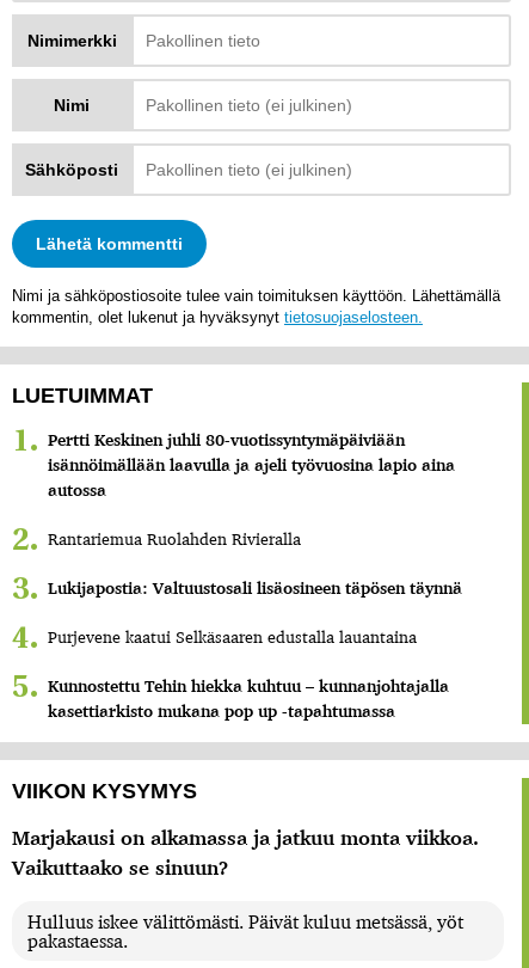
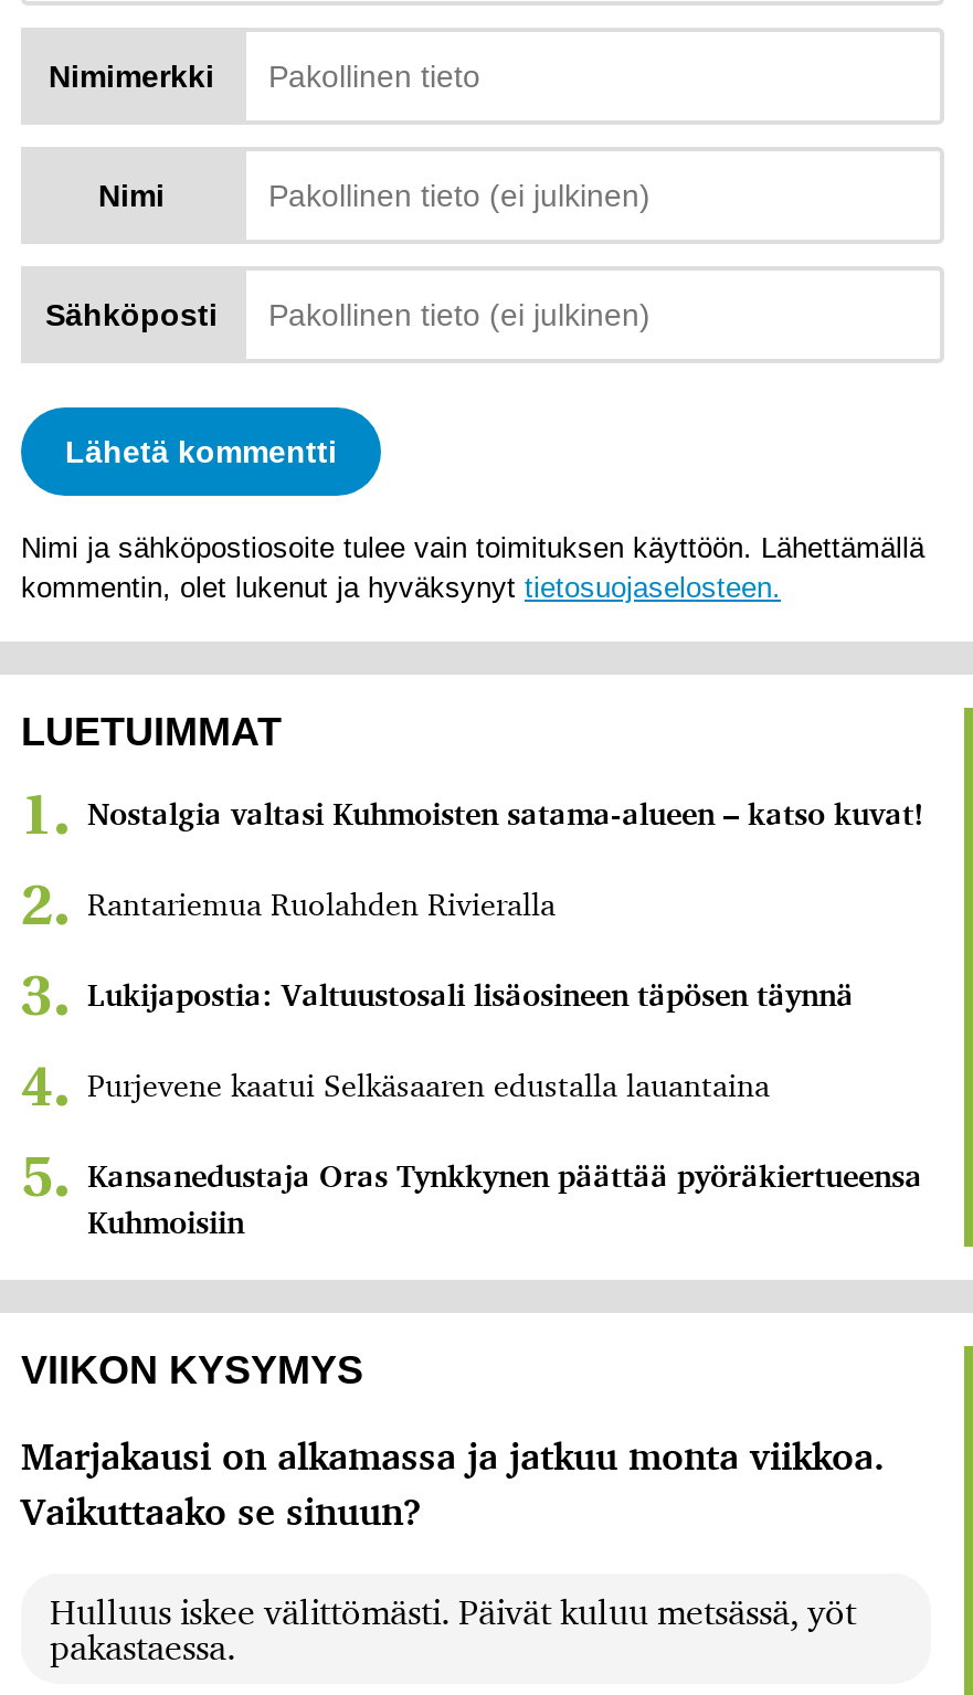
[48,429,455,501] Pertti Keskinen juhli 80-vuotissyntymäpäiviään | isännöimällään laavulla ja ajeli työvuosina lapio aina | autossa -> [87,794,924,833] Nostalgia valtasi Kuhmoisten satama-alueen – katso kuvat!
[48,676,449,722] Kunnostettu Tehin hiekka kuhtuu – kunnanjohtajalla | kasettiarkisto mukana pop up -tapahtumassa -> [87,1156,922,1242] Kansanedustaja Oras Tynkkynen päättää pyöräkiertueensa | Kuhmoisiin

